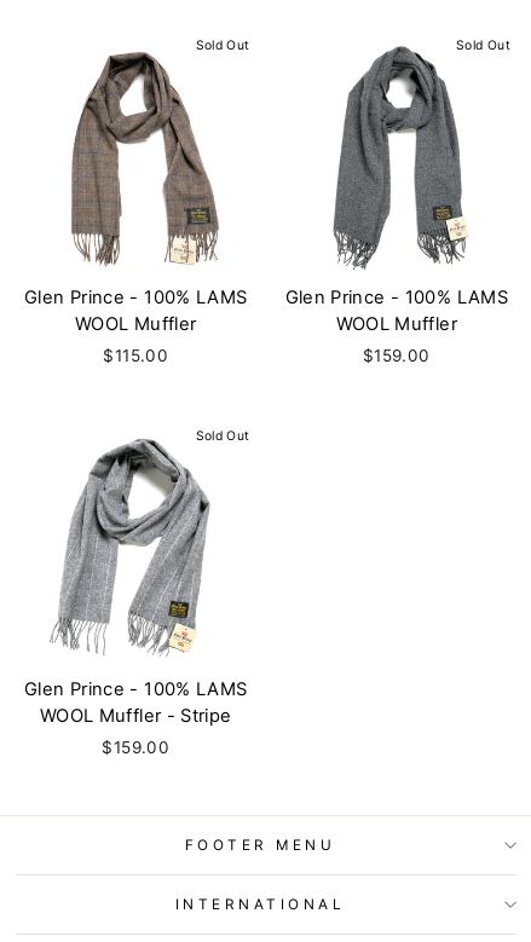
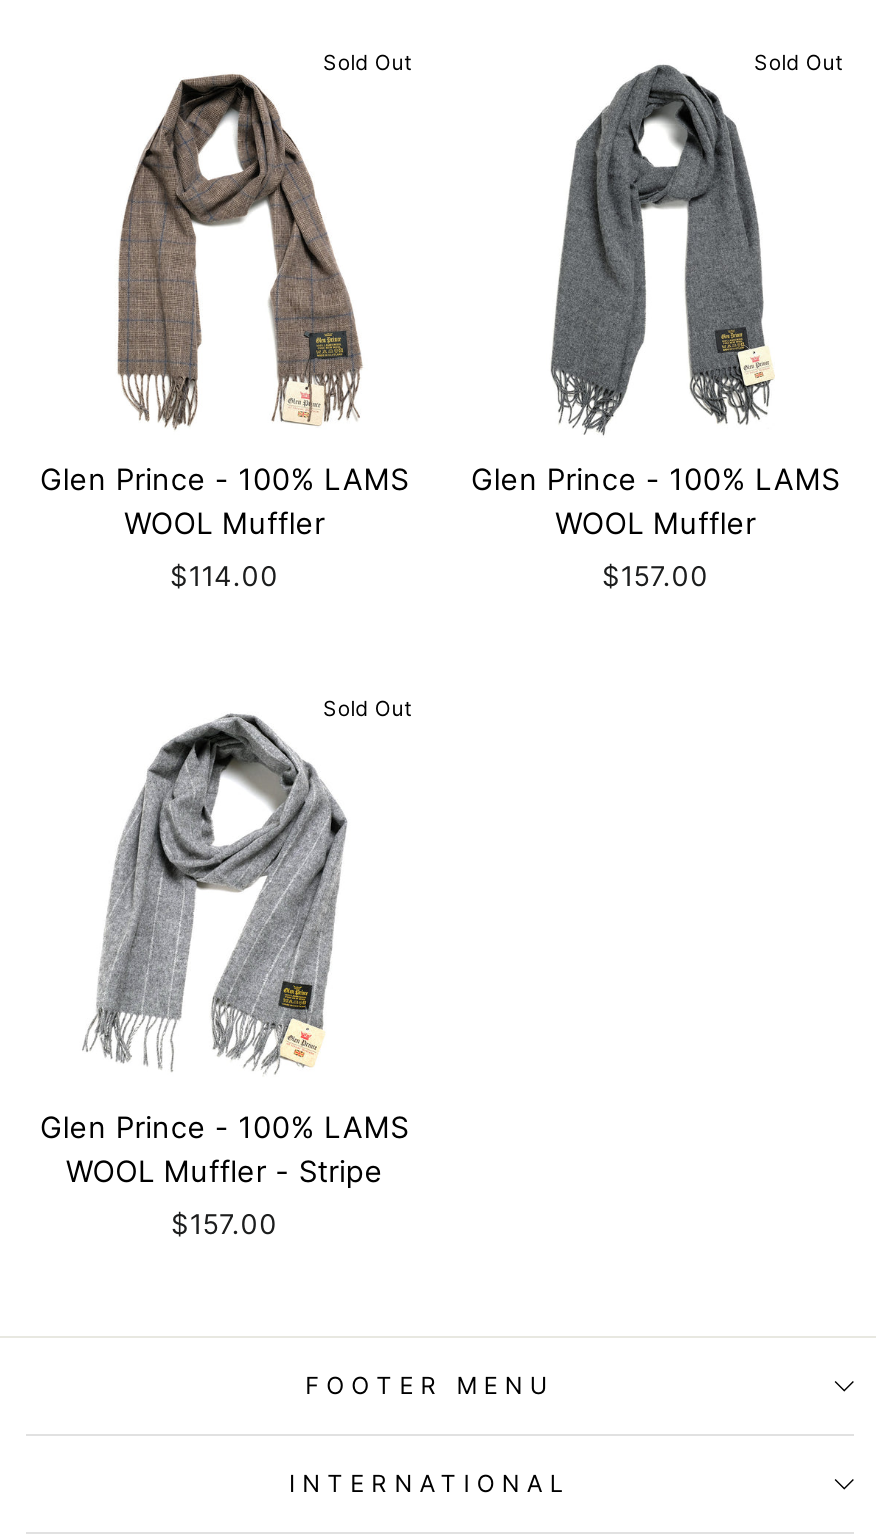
[103,346,168,365] $115.00 -> [170,560,279,592] $114.00
[363,346,430,365] $159.00 -> [602,560,709,592] $157.00
[102,737,169,756] $159.00 -> [171,1207,278,1239] $157.00

